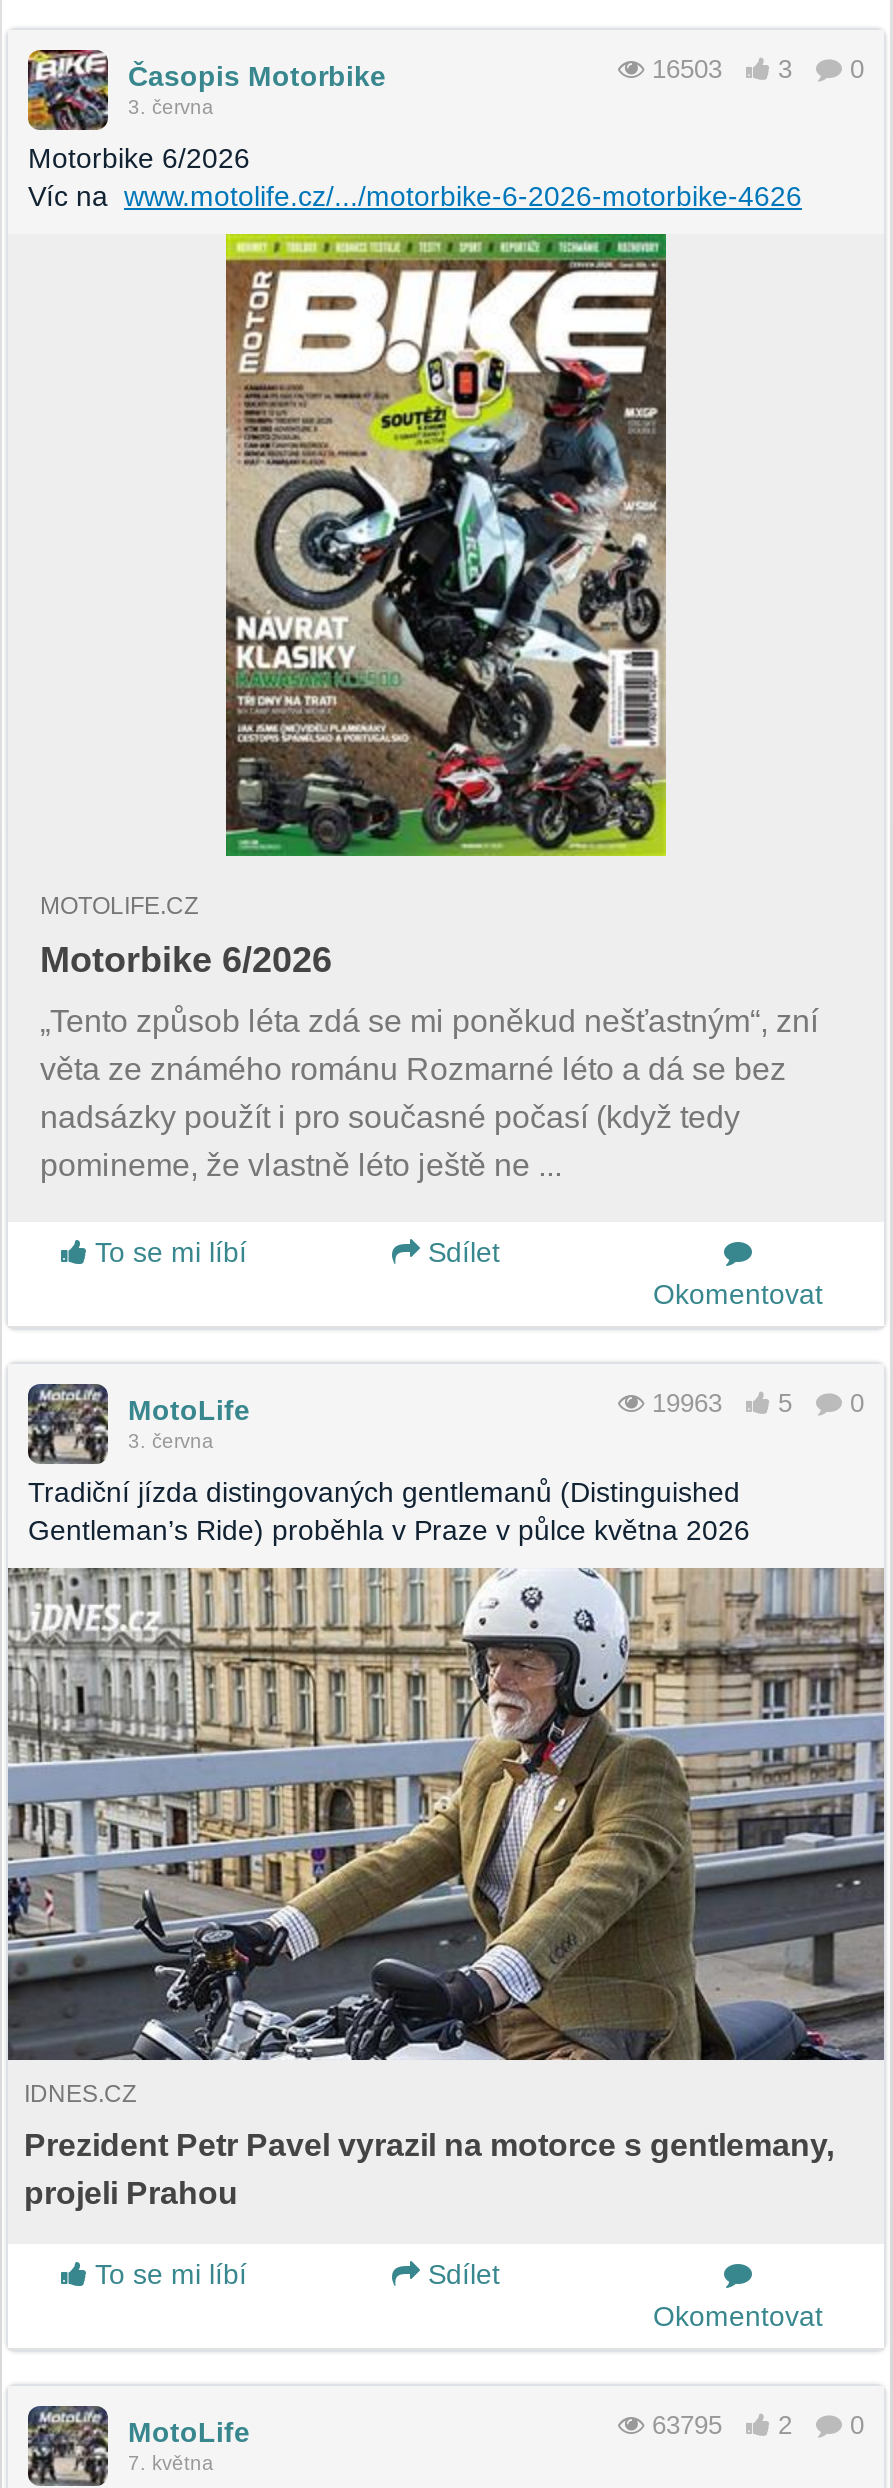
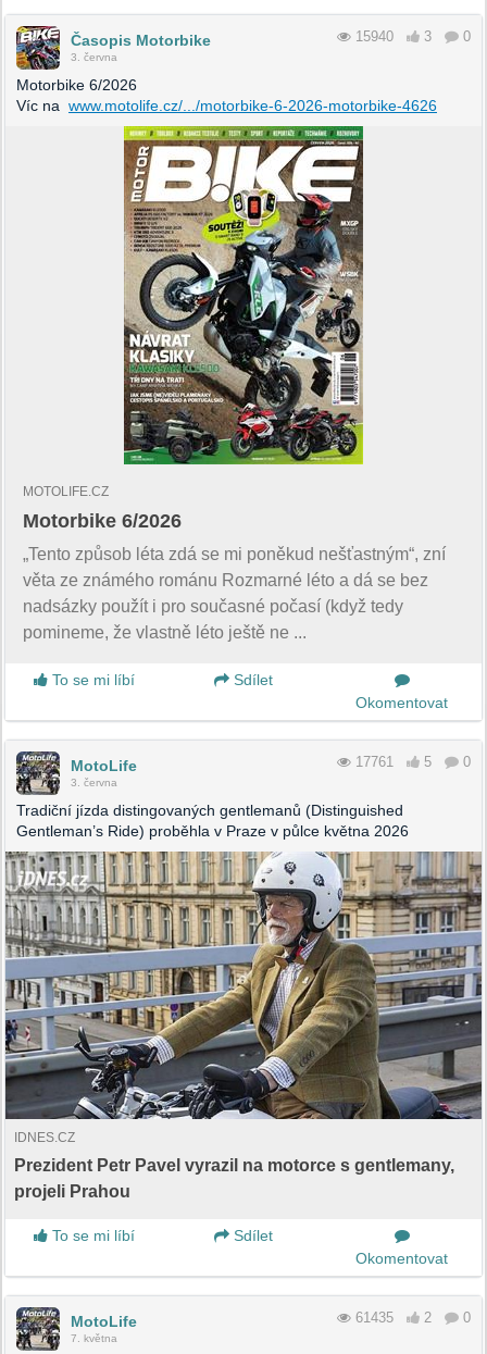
[652,53,864,83] 16503 3 0 -> [355,28,471,44] 15940 3 0
[652,1387,864,1417] 19963 5 0 -> [355,753,471,770] 17761 5 0
[652,2410,864,2440] 63795 2 0 -> [355,1309,471,1326] 61435 2 0

